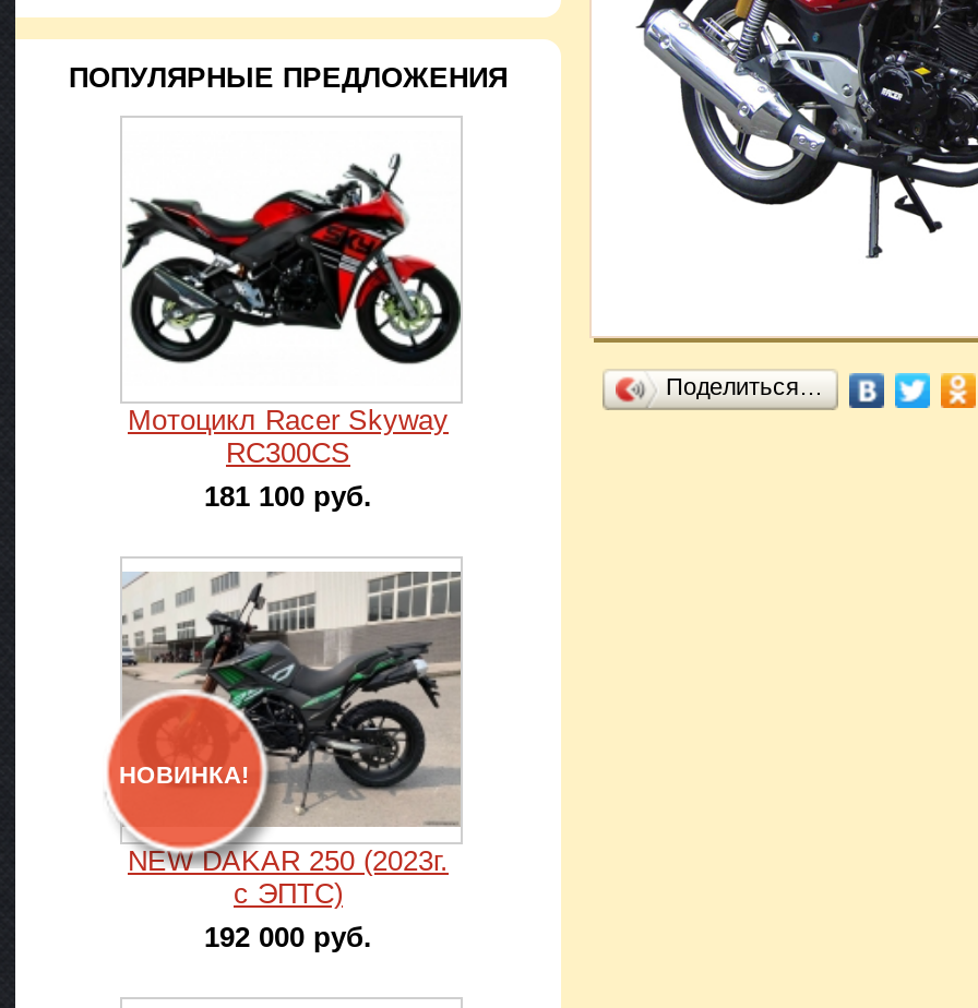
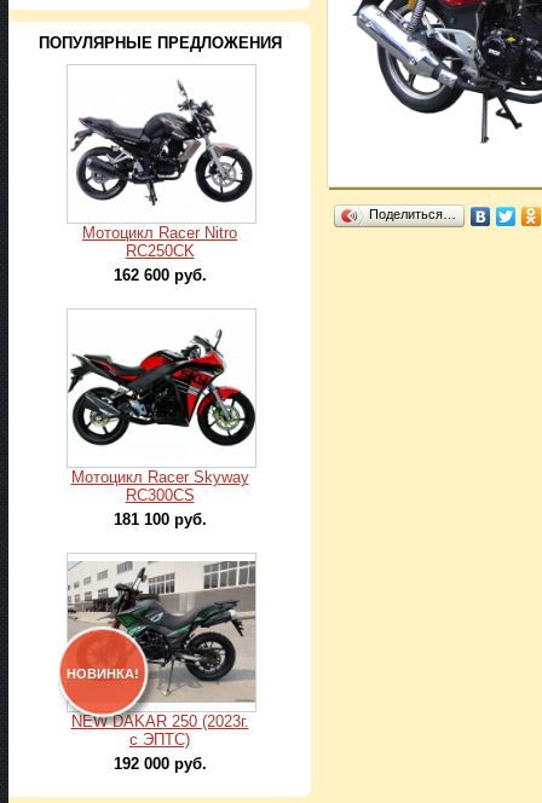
[120,146,458,290] [image] -> [68,80,255,207] [image]
none -> [82,224,237,284] Мотоцикл Racer Nitro | RC250CK | 162 600 руб.

